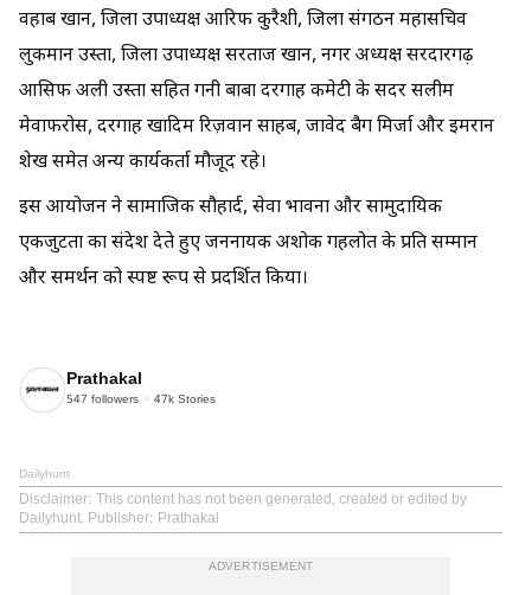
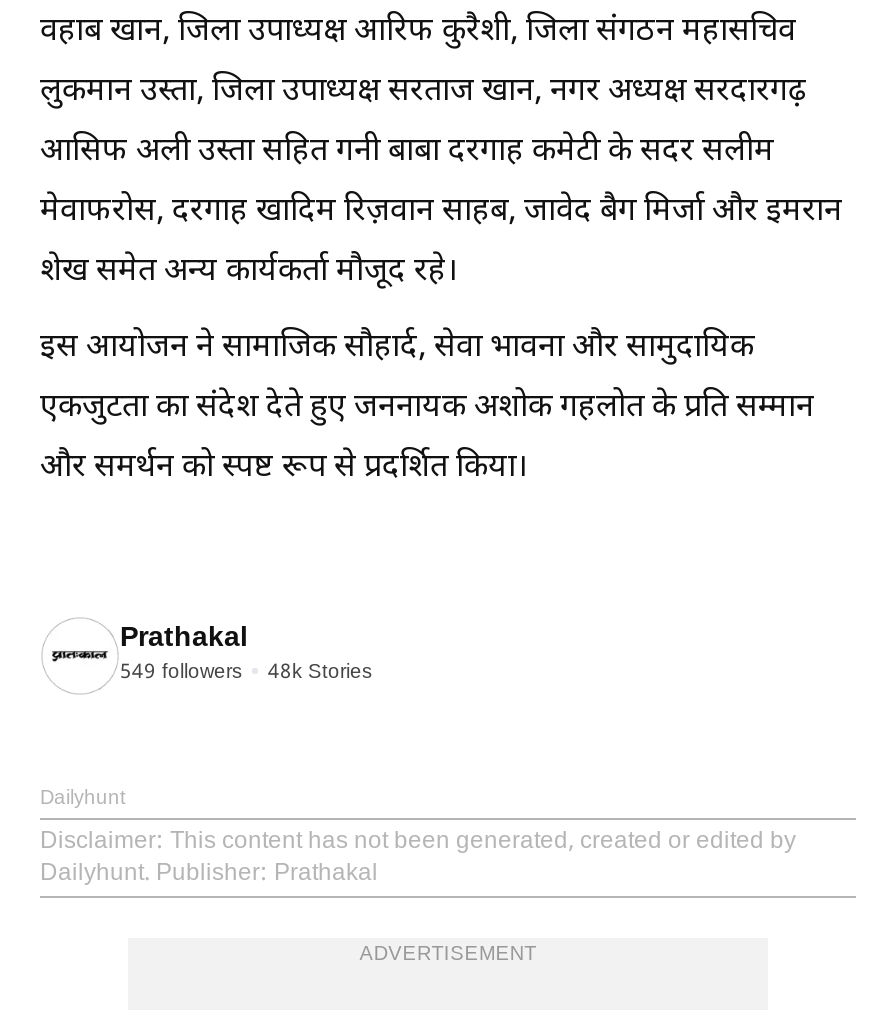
[66,393,139,408] 547 followers -> [120,661,242,687] 549 followers
[154,393,216,408] 47k Stories -> [268,661,372,687] 48k Stories

